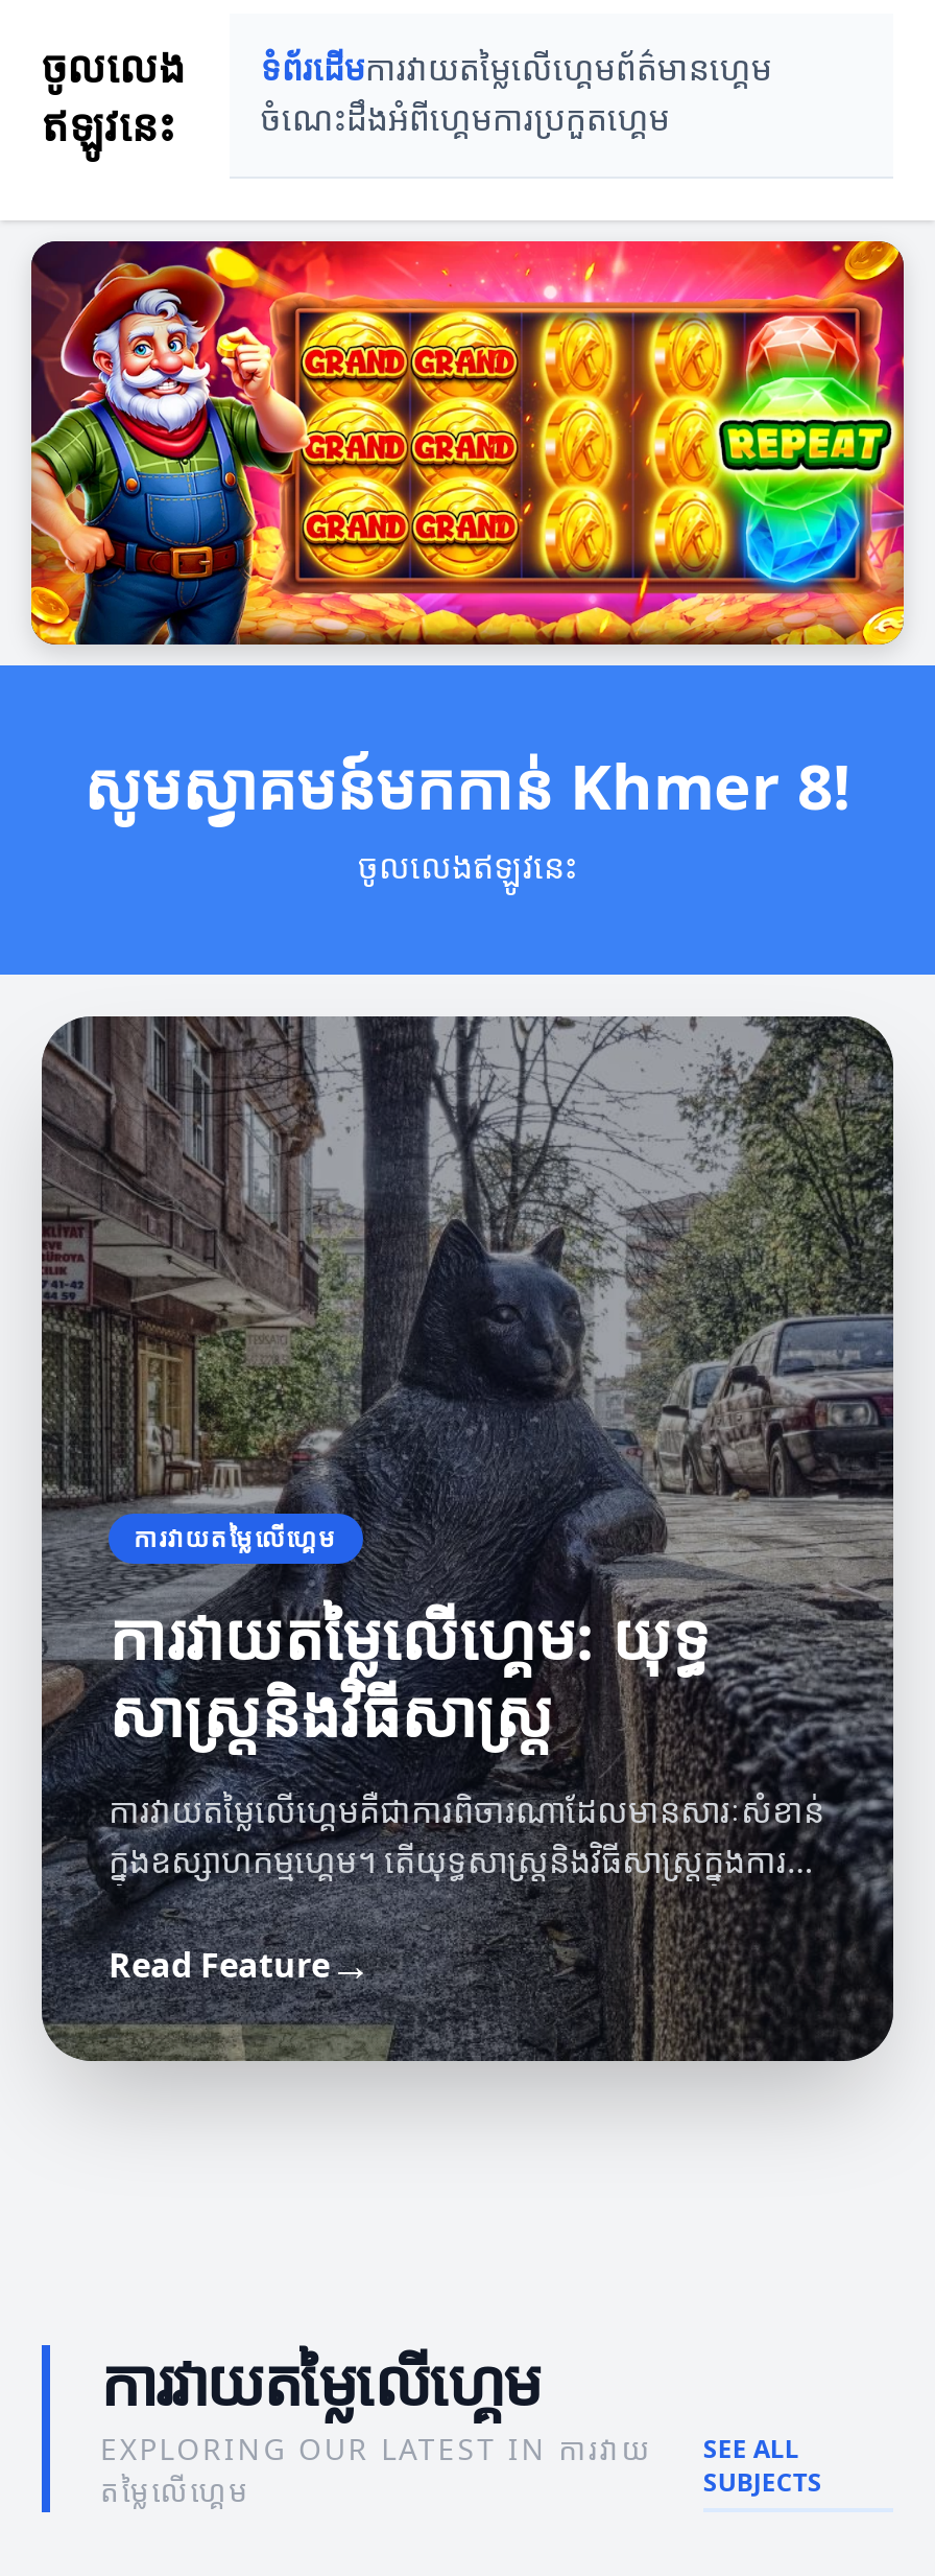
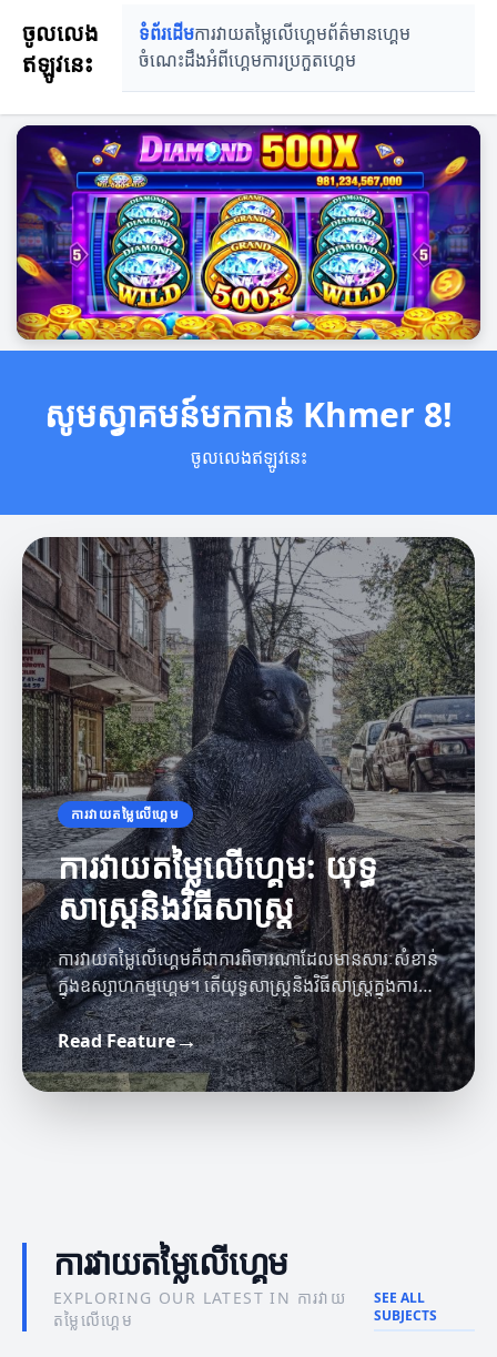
[29,239,906,647] [image] -> [16,124,481,341] [image]

